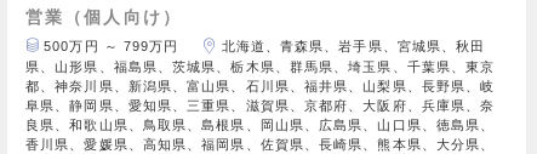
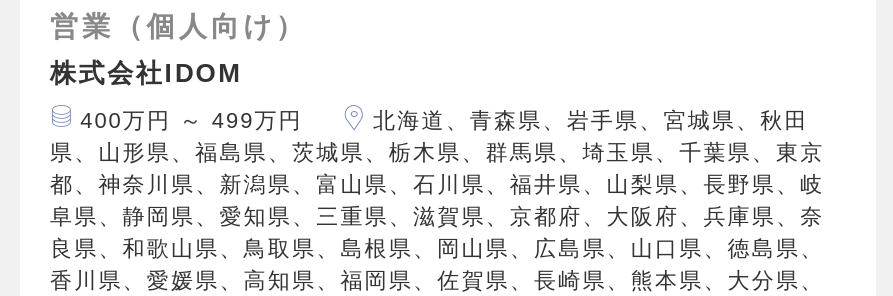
[44,39,179,54] 500万円 ～ 799万円 -> [50,57,303,131] 株式会社IDOM | 400万円 ～ 499万円

